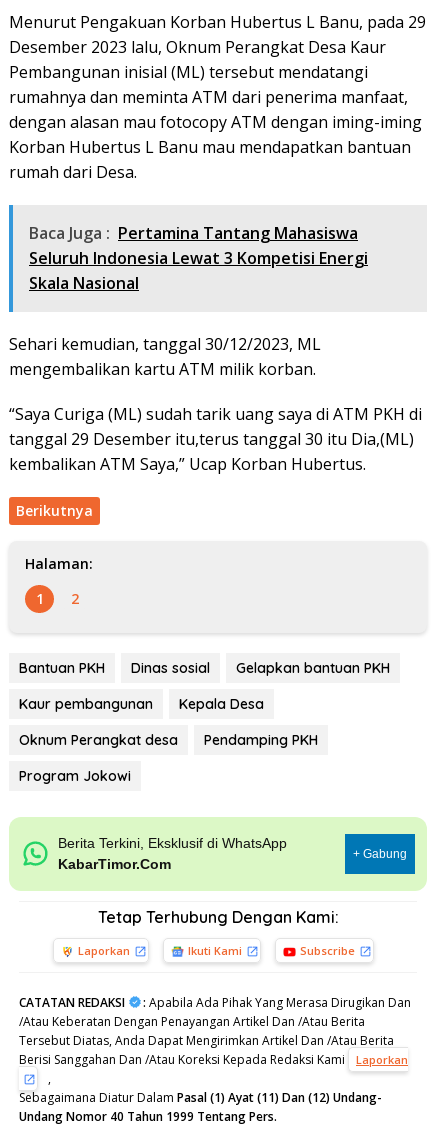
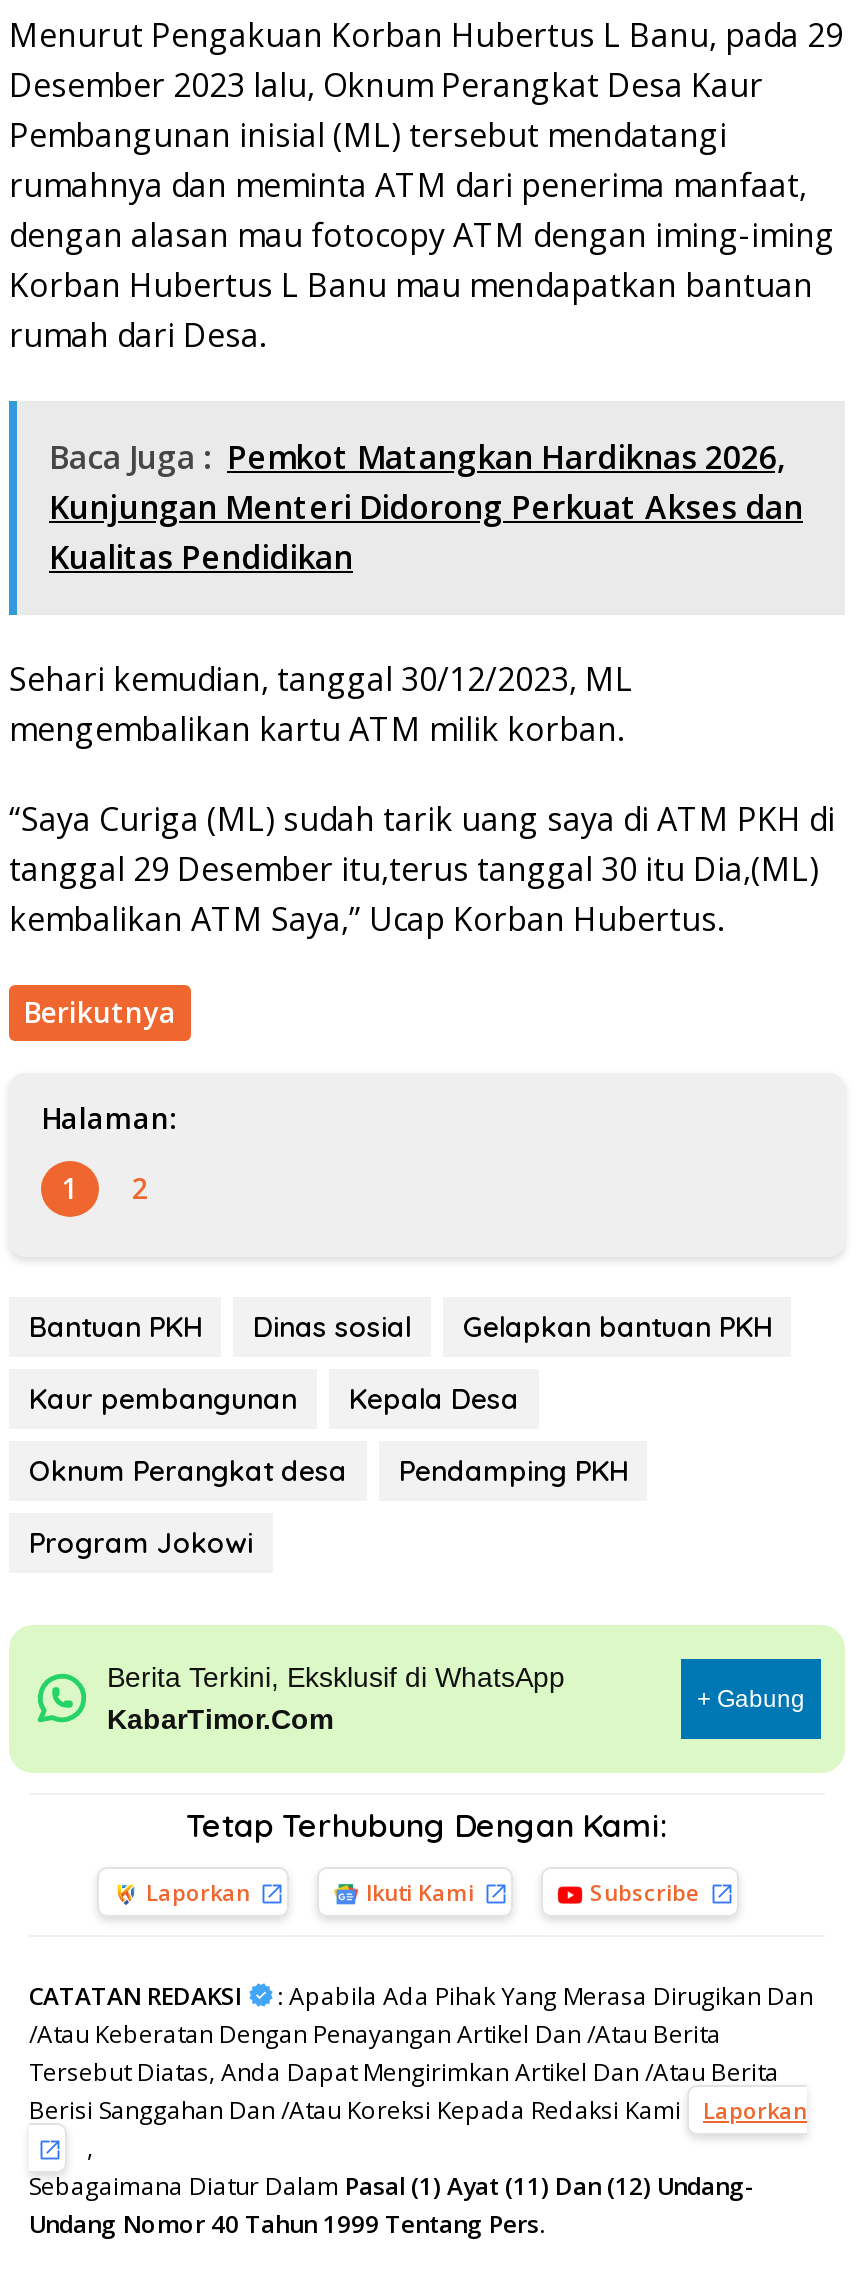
[29,222,368,294] Baca Juga : Pertamina Tantang Mahasiswa | Seluruh Indonesia Lewat 3 Kompetisi Energi | Skala Nasional -> [49,434,803,578] Baca Juga : Pemkot Matangkan Hardiknas 2026, | Kunjungan Menteri Didorong Perkuat Akses dan | Kualitas Pendidikan

